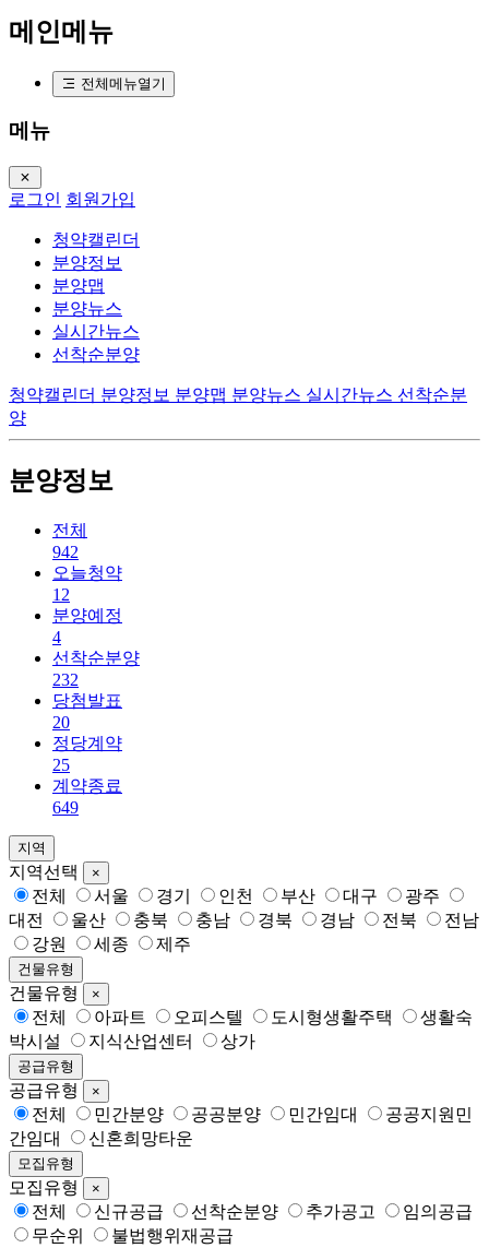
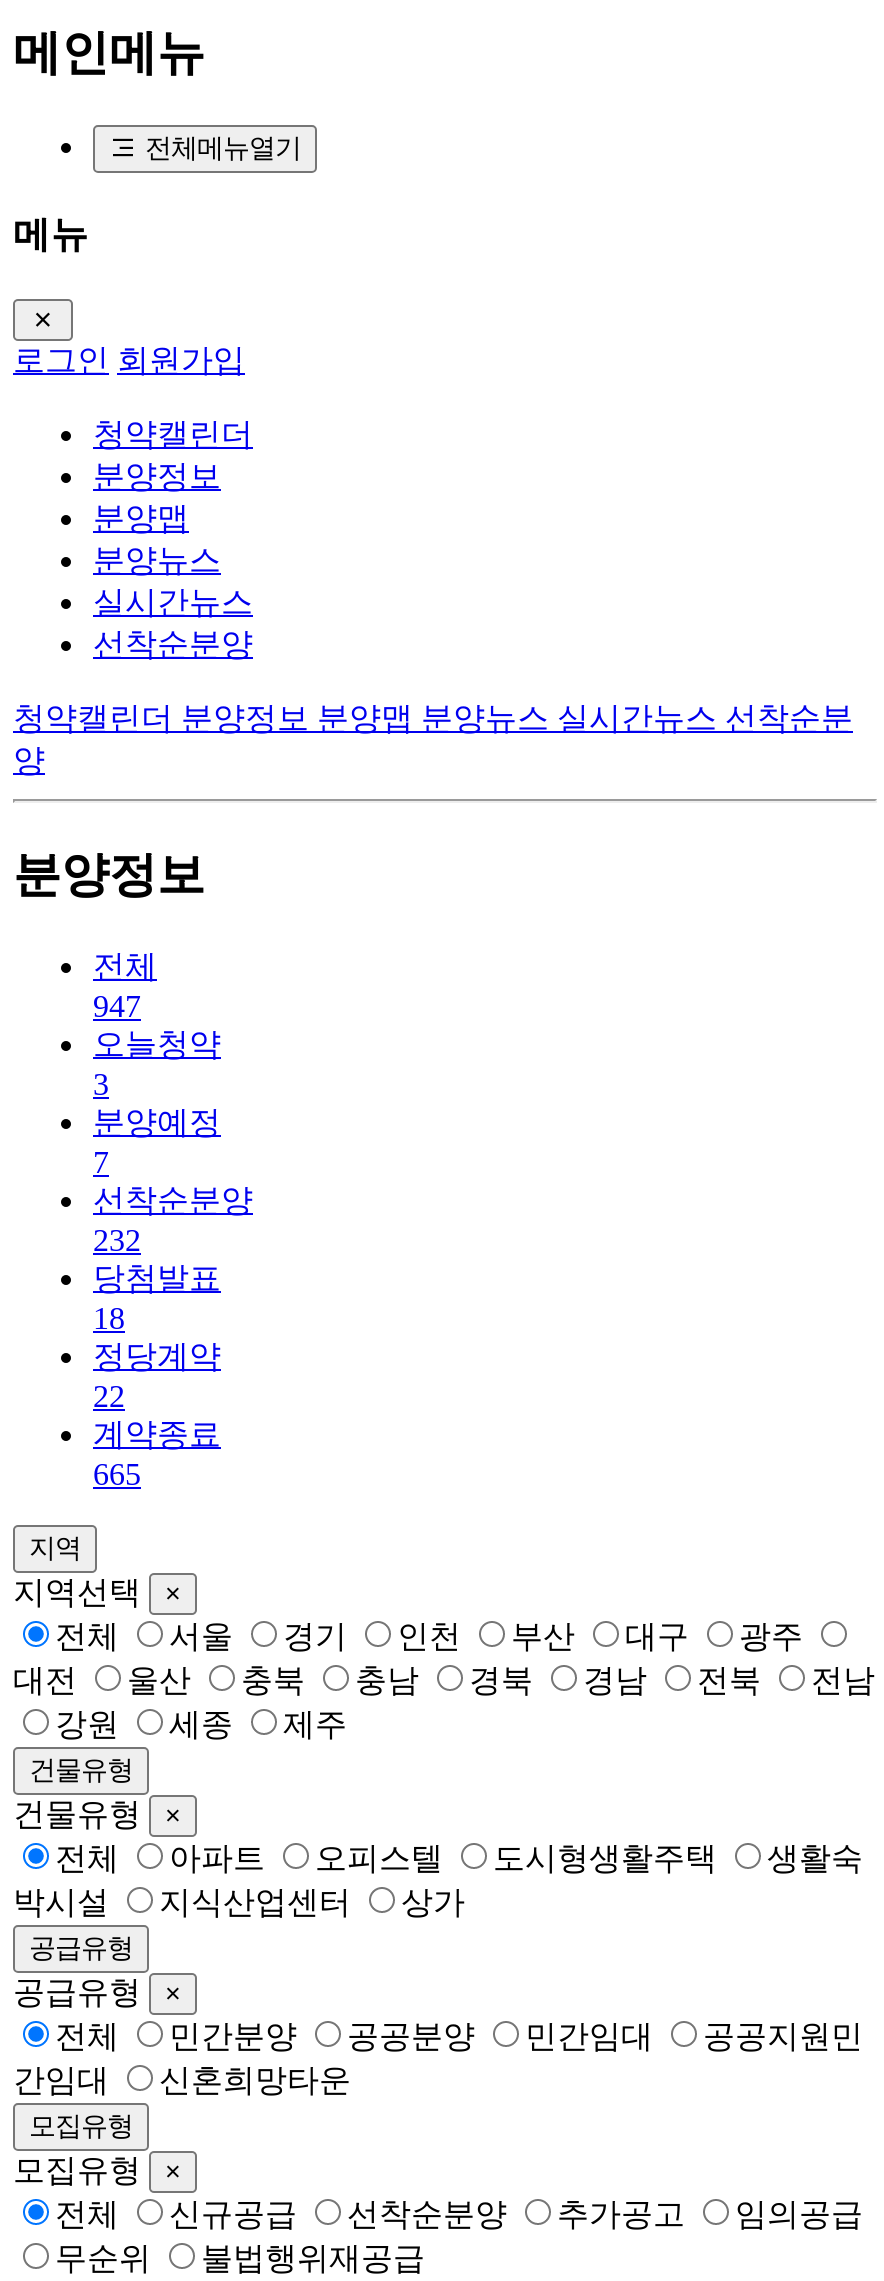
[52,543,79,561] 942 -> [93,989,141,1023] 947
[52,585,70,604] 12 -> [93,1067,109,1101] 3
[52,628,61,646] 4 -> [93,1145,109,1179] 7
[52,713,70,732] 20 -> [93,1301,125,1335] 18
[52,756,70,774] 25 -> [93,1379,125,1413] 22
[52,798,79,817] 649 -> [93,1457,141,1491] 665

